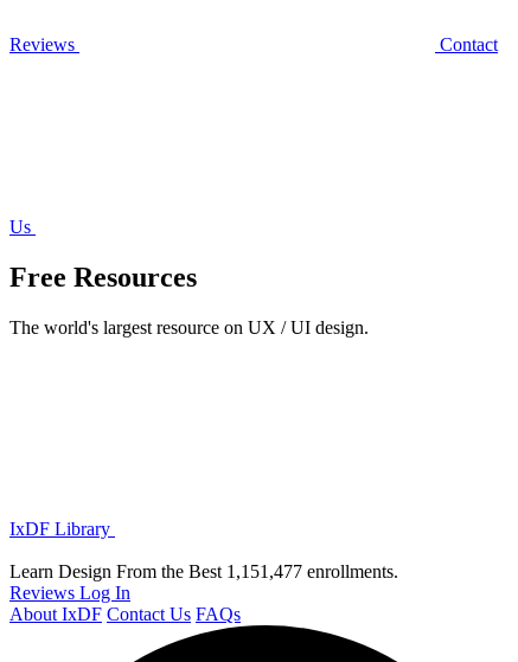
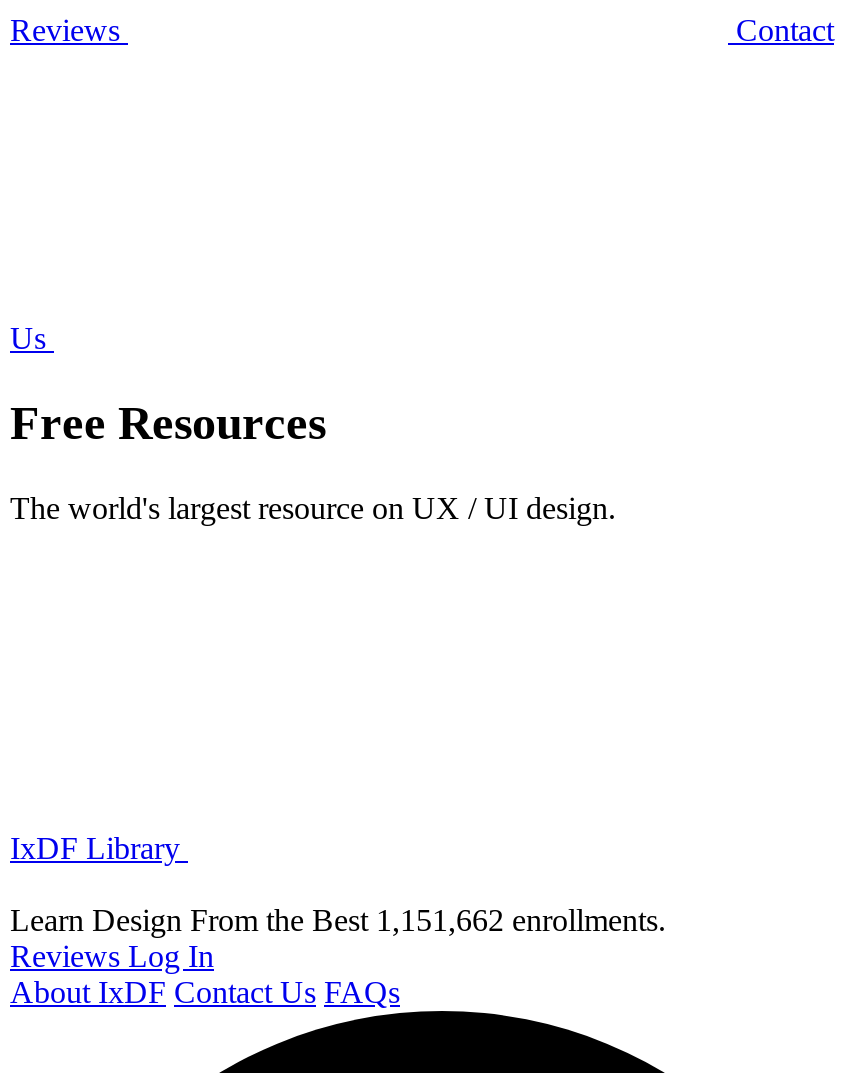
[9,561,398,581] Learn Design From the Best 1,151,477 enrollments. -> [10,902,666,936] Learn Design From the Best 1,151,662 enrollments.

